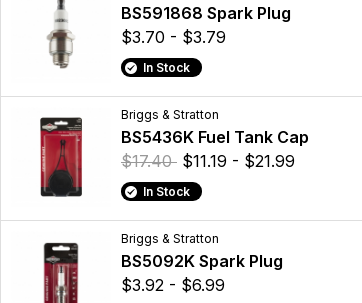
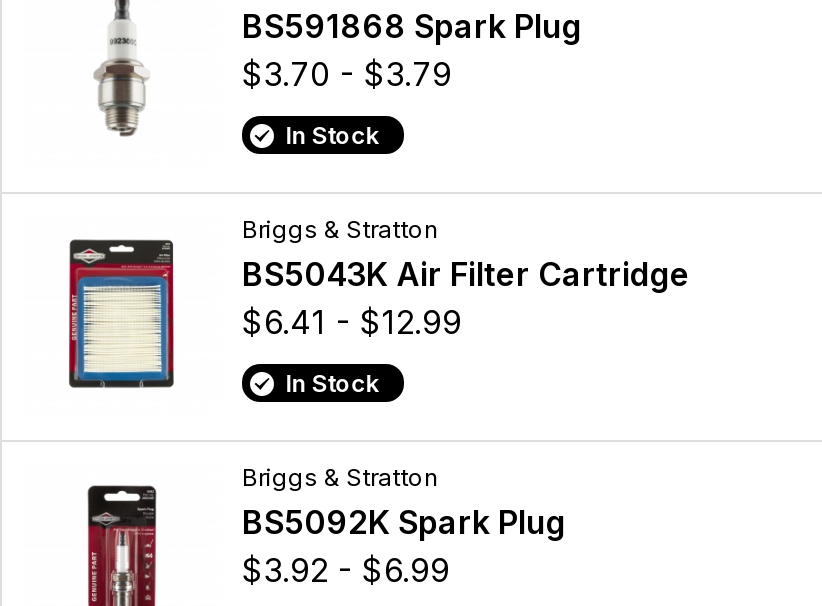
[34,116,309,198] [image] | BS5436K Fuel Tank Cap | $17.40 $11.19 - $21.99 -> [66,234,690,394] [image] | BS5043K Air Filter Cartridge | $6.41 - $12.99

